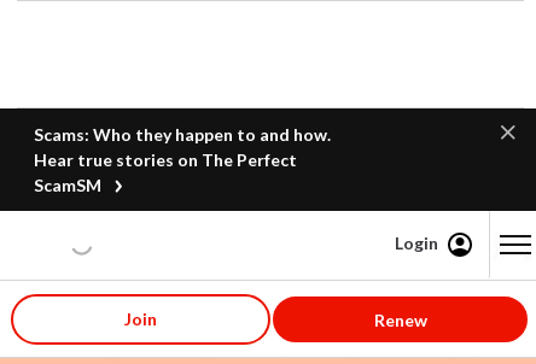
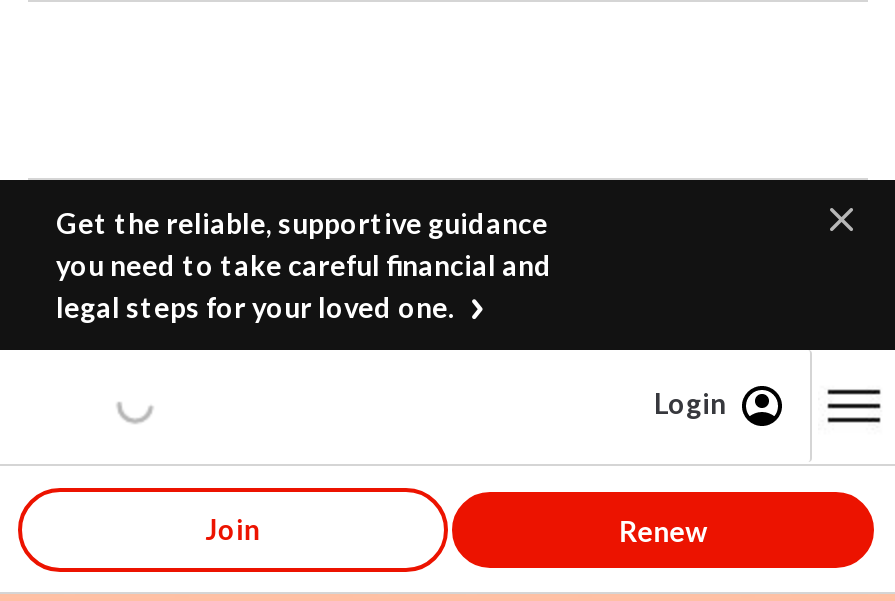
[34,124,331,195] Scams: Who they happen to and how. | Hear true stories on The Perfect | ScamSM -> [56,206,552,324] Get the reliable, supportive guidance | you need to take careful financial and | legal steps for your loved one.

